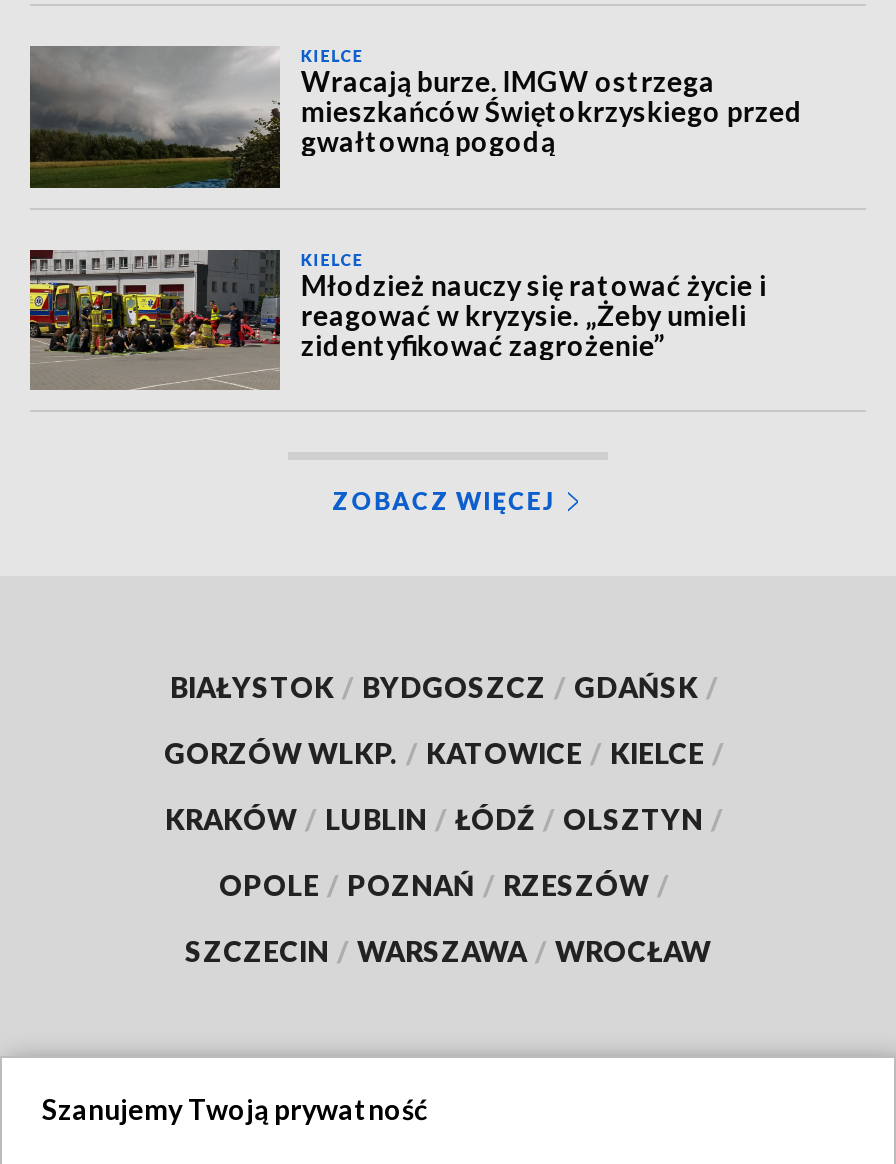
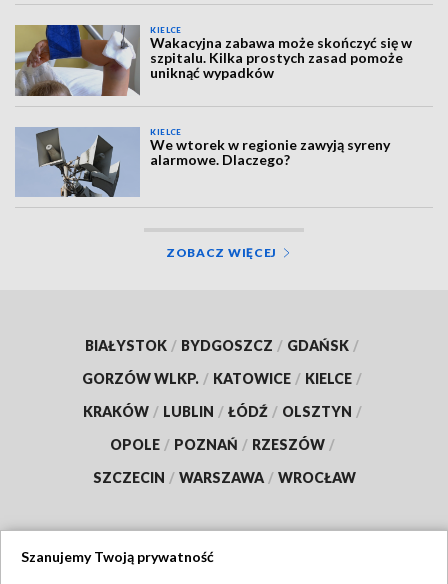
[28,46,803,190] [image] | Wracają burze. IMGW ostrzega | mieszkańców Świętokrzyskiego przed | gwałtowną pogodą -> [14,24,412,97] [image] | Wakacyjna zabawa może skończyć się w | szpitalu. Kilka prostych zasad pomoże | uniknąć wypadków
[28,248,767,390] [image] | Młodzież nauczy się ratować życie i | reagować w kryzysie. „Żeby umieli | zidentyfikować zagrożenie” -> [15,127,390,198] [image] | We wtorek w regionie zawyją syreny | alarmowe. Dlaczego?

